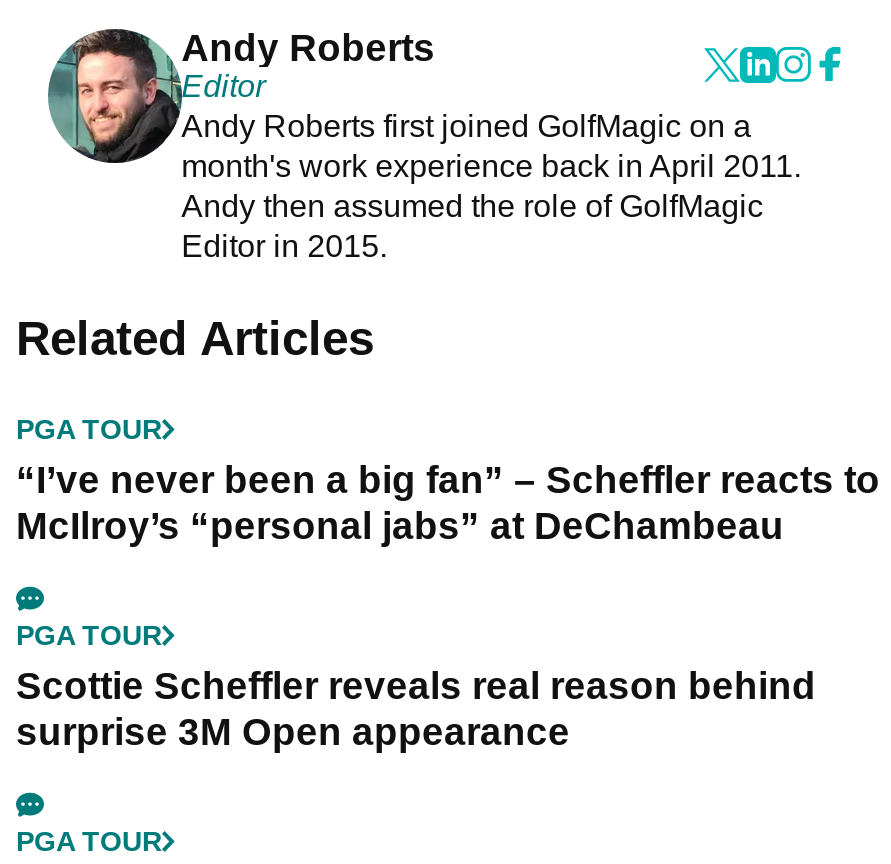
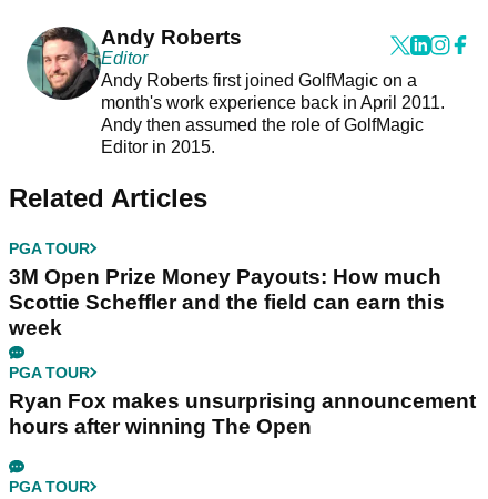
[16,459,880,547] “I’ve never been a big fan” – Scheffler reacts to | McIlroy’s “personal jabs” at DeChambeau -> [9,264,445,339] 3M Open Prize Money Payouts: How much | Scottie Scheffler and the field can earn this | week
[16,665,816,753] Scottie Scheffler reveals real reason behind | surprise 3M Open appearance -> [9,389,476,437] Ryan Fox makes unsurprising announcement | hours after winning The Open

